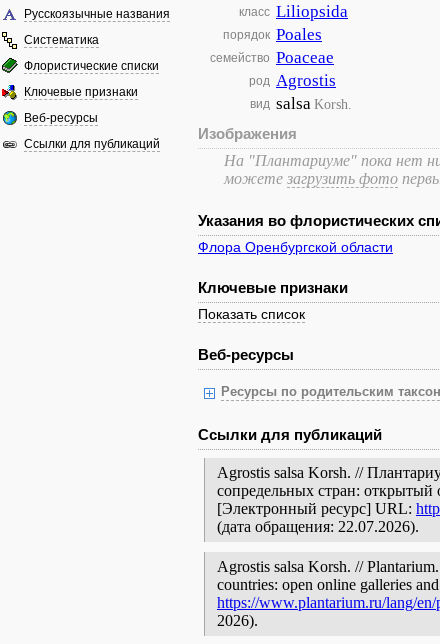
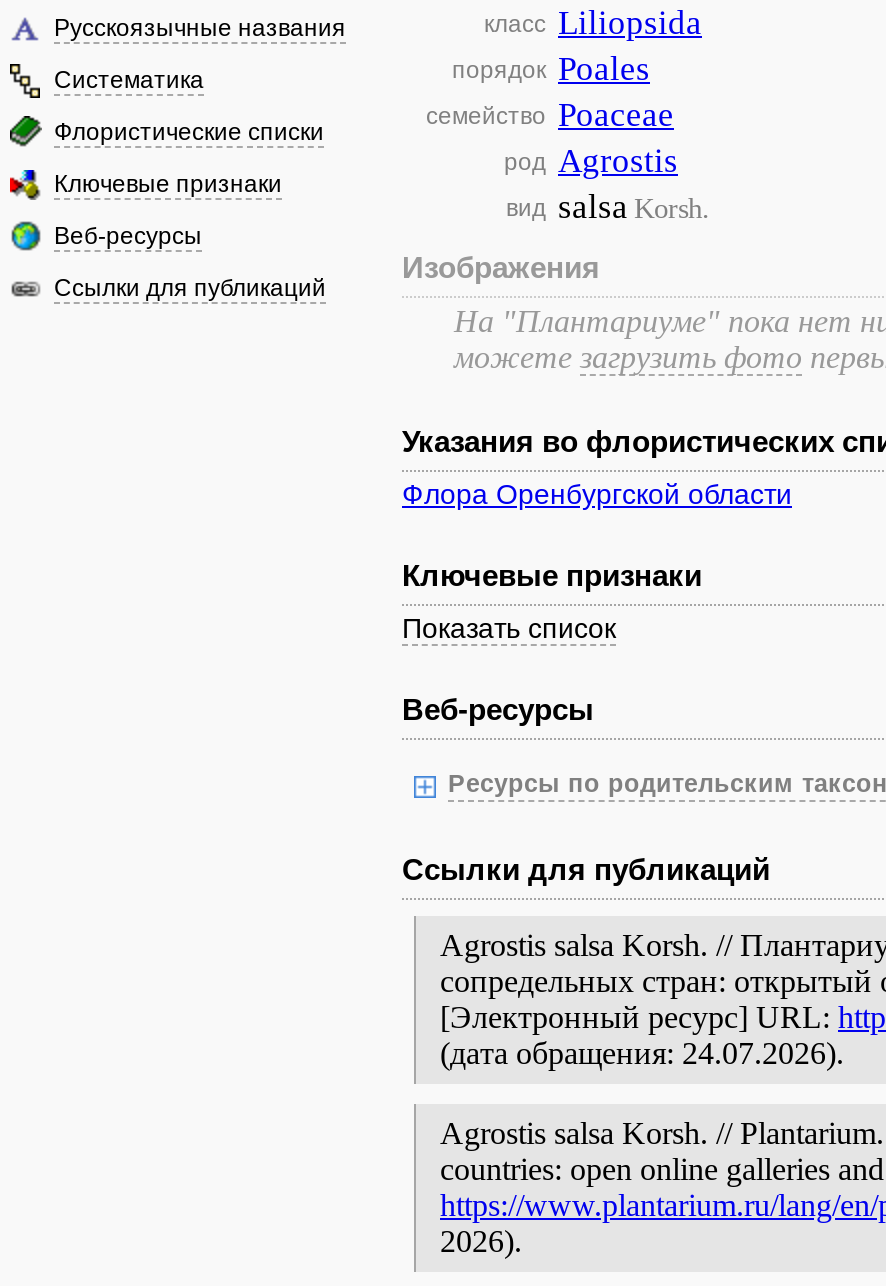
[217,518,419,535] (дата обращения: 22.07.2026). -> [440,1036,844,1070] (дата обращения: 24.07.2026).

